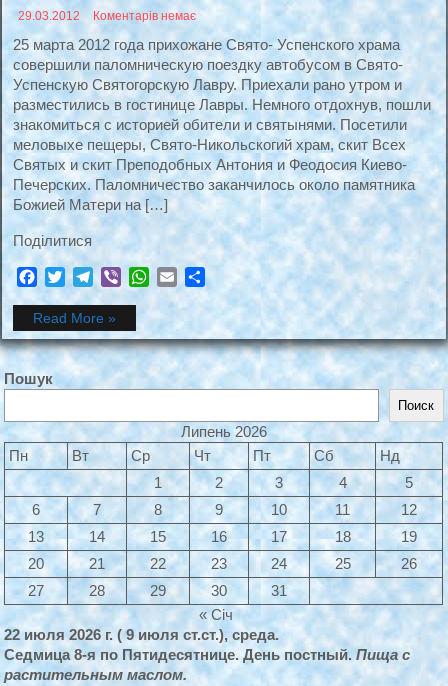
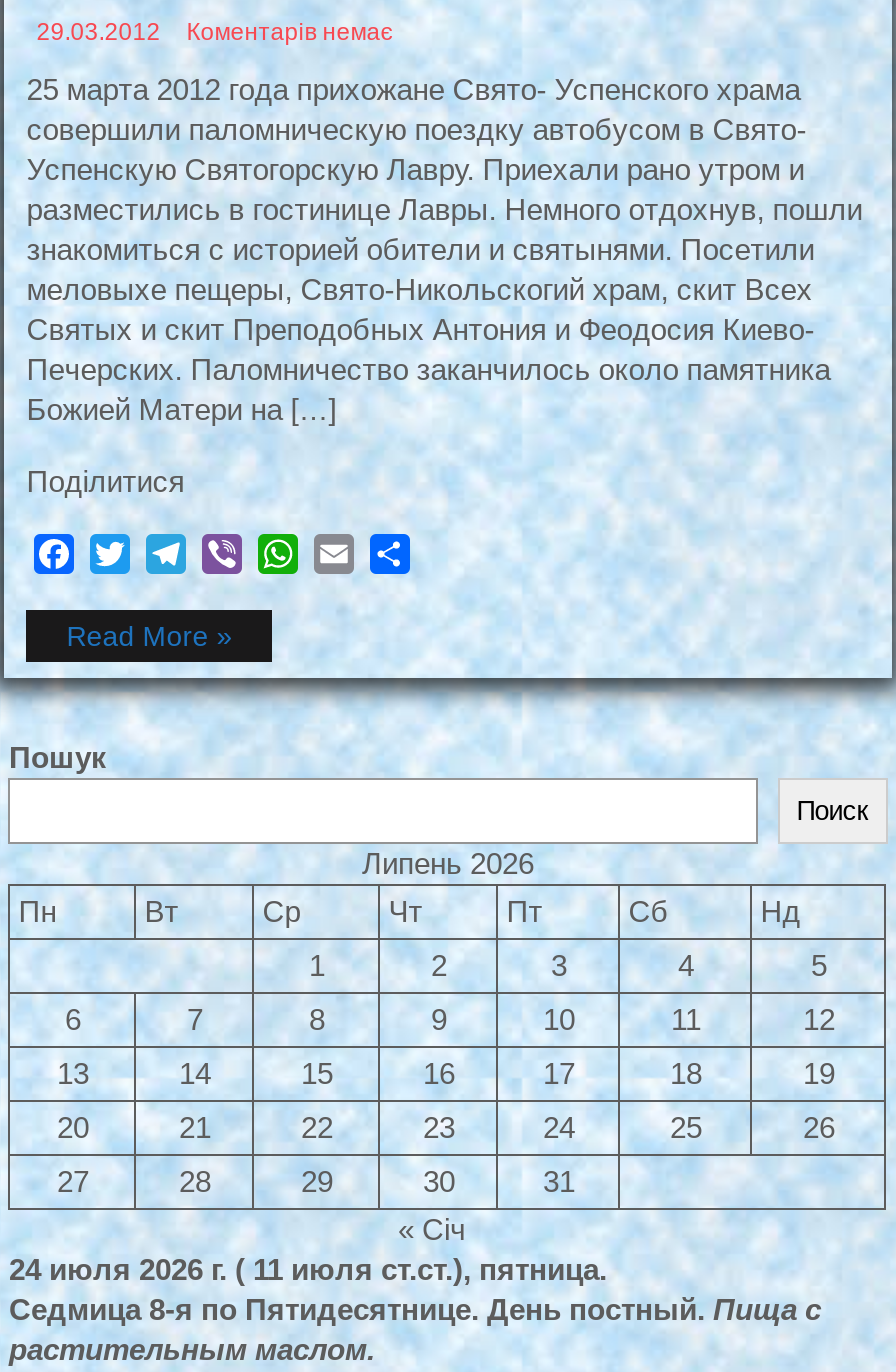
[4,626,279,643] 22 июля 2026 г. ( 9 июля ст.ст.), среда. -> [9,1252,607,1286] 24 июля 2026 г. ( 11 июля ст.ст.), пятница.

